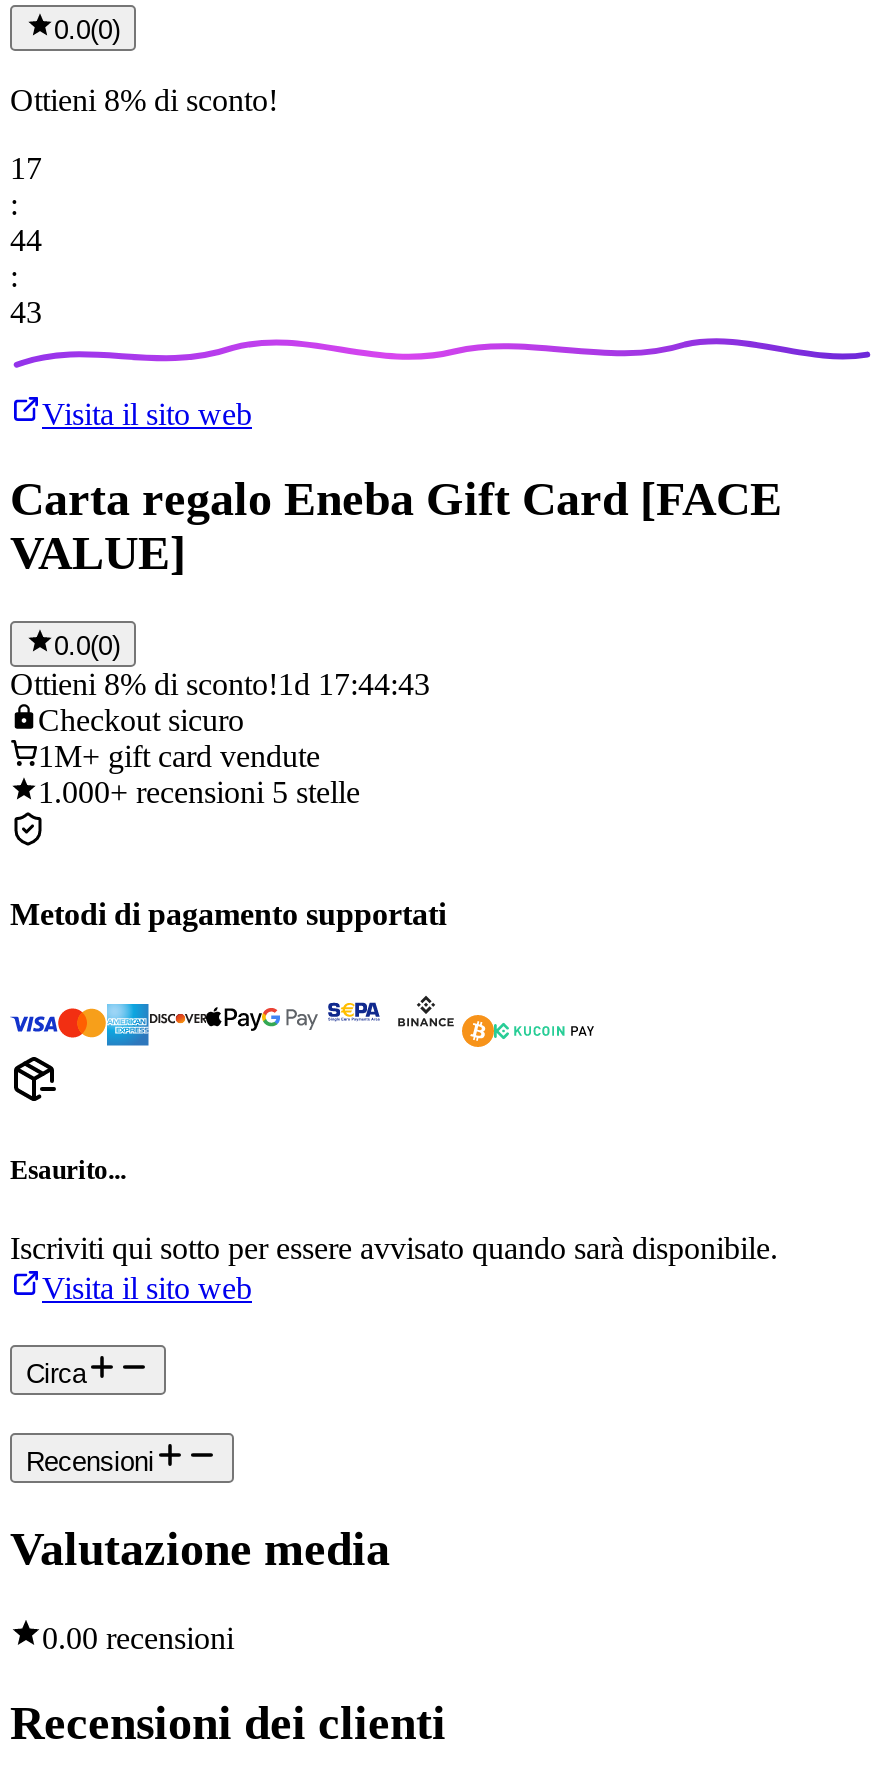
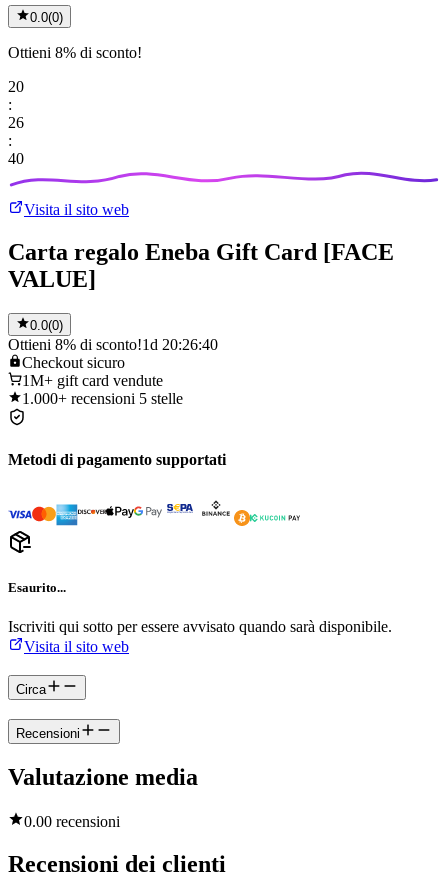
[10,151,42,185] 17 -> [8,78,24,95] 20
[10,223,42,257] 44 -> [8,114,24,131] 26
[10,295,42,329] 43 -> [8,150,24,167] 40
[10,666,430,700] Ottieni 8% di sconto! 1d 17:44:43 -> [8,336,218,353] Ottieni 8% di sconto! 1d 20:26:40

